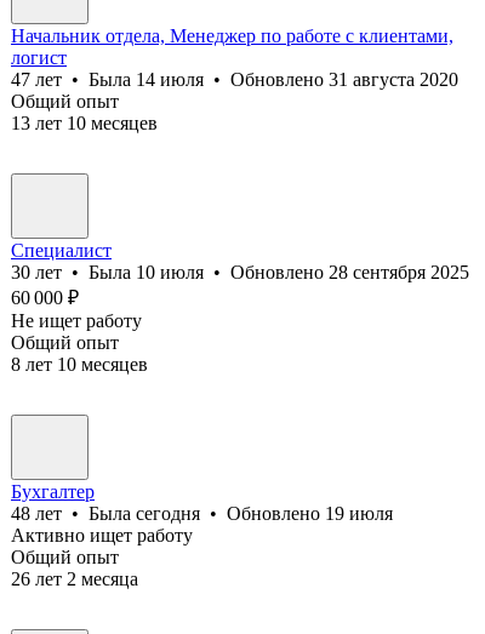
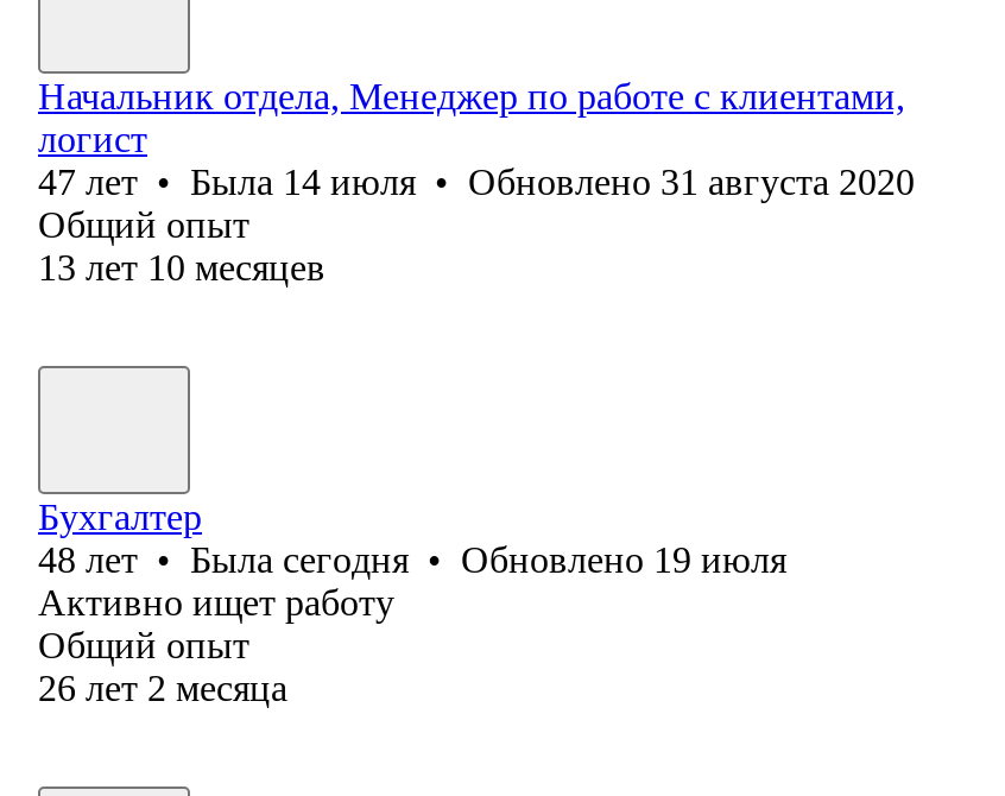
[11,240,469,374] Специалист | 30 лет • Была 10 июля • Обновлено 28 сентября 2025 | 60 000 ₽ | Не ищет работу | Общий опыт | 8 лет 10 месяцев -> none

